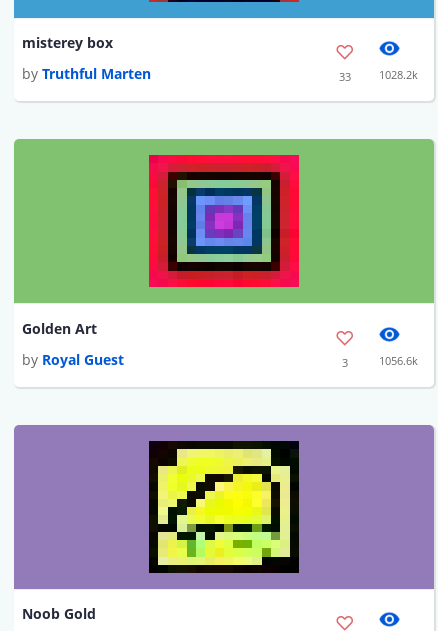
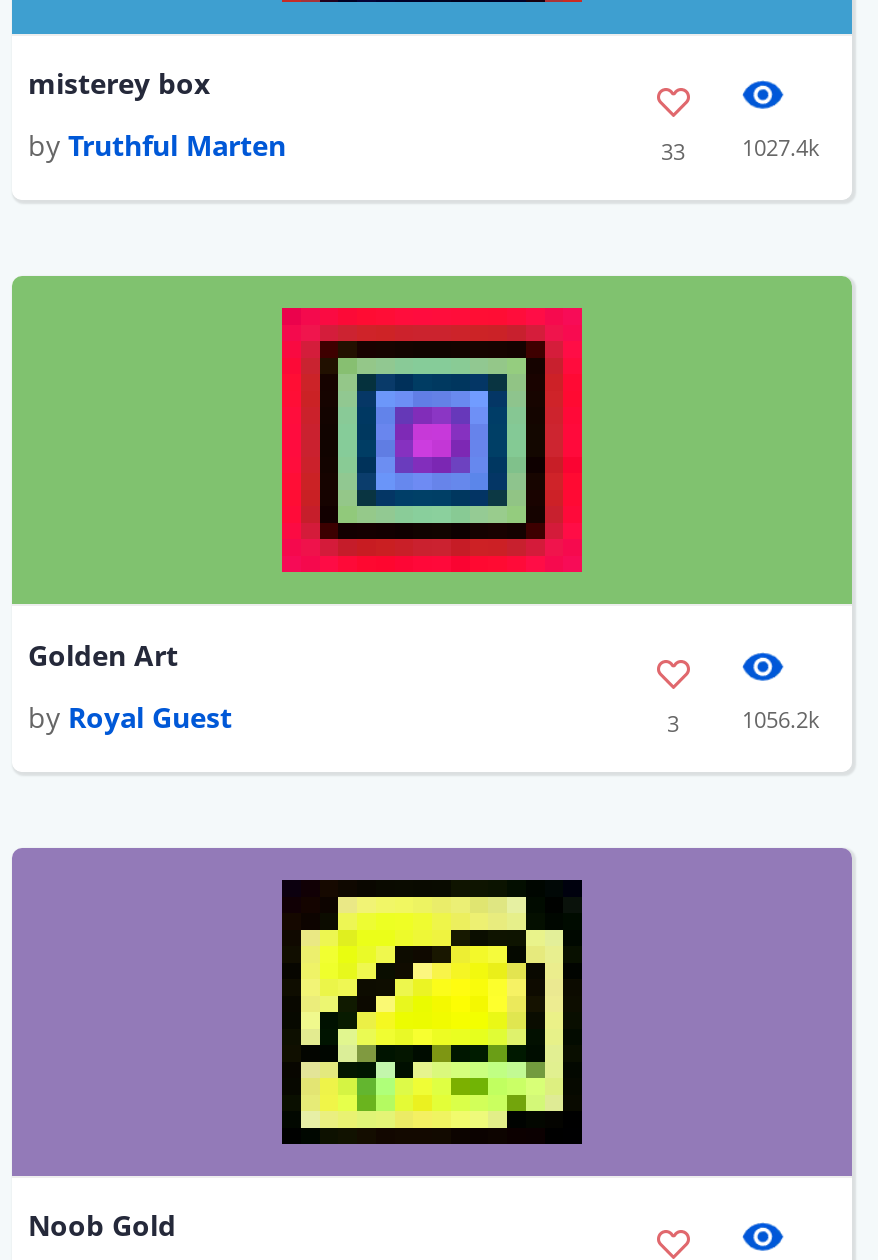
[338,67,418,84] 33 1028.2k -> [661,132,820,166] 33 1027.4k
[379,353,418,368] 1056.6k -> [742,703,820,733] 1056.2k

